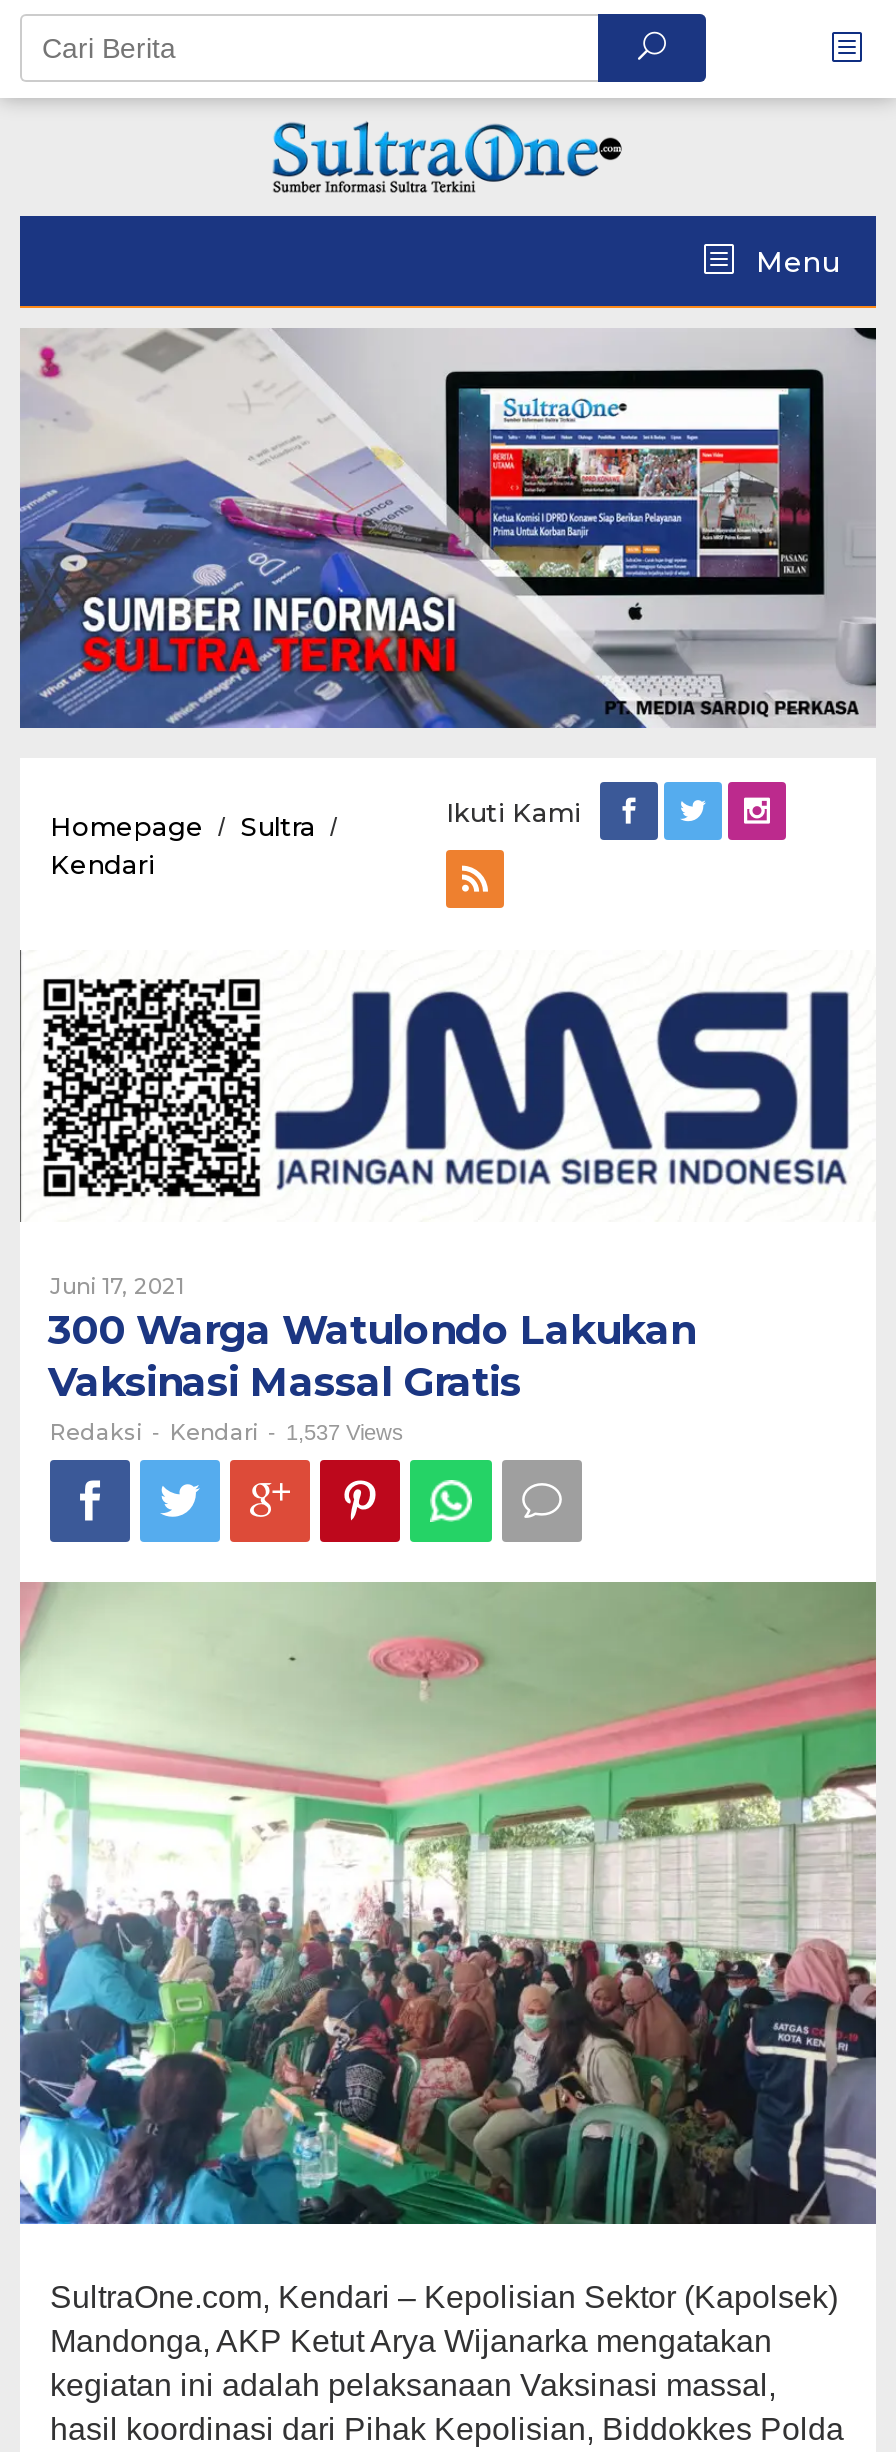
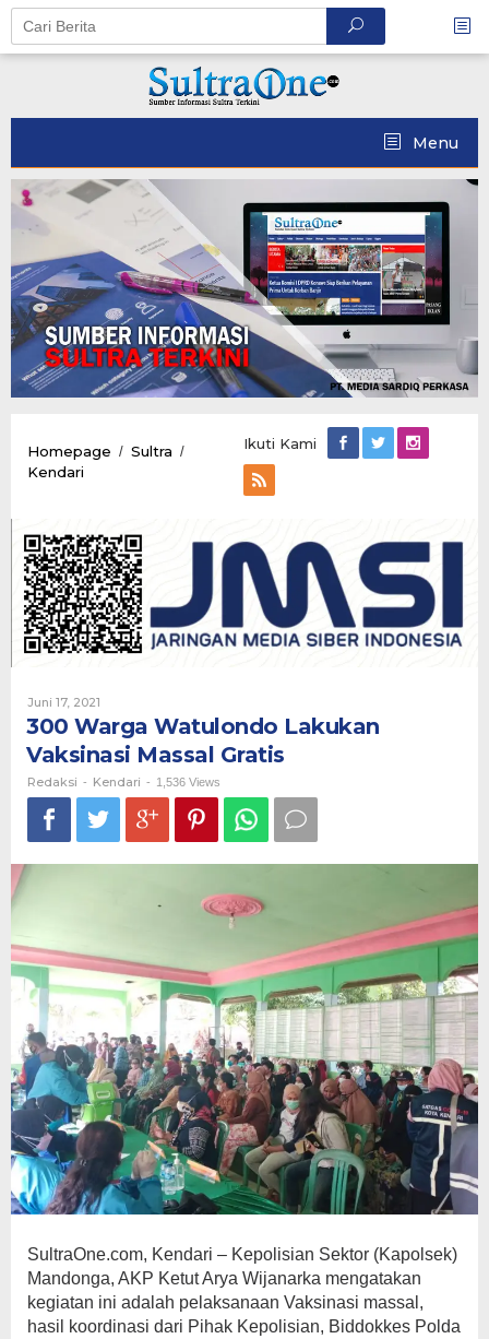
[50,1417,404,1445] Redaksi - Kendari - 1,537 Views -> [27,774,220,789] Redaksi - Kendari - 1,536 Views

